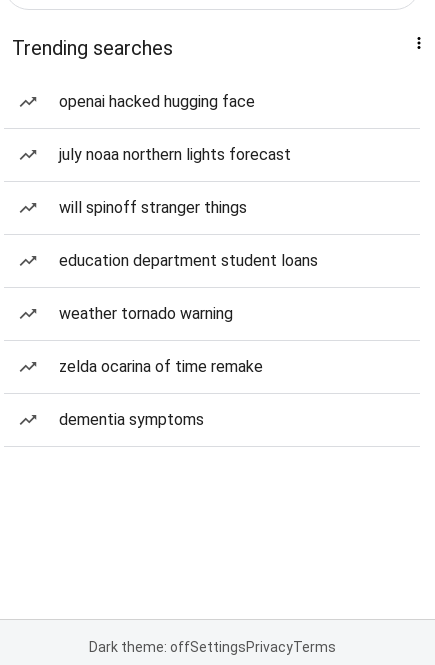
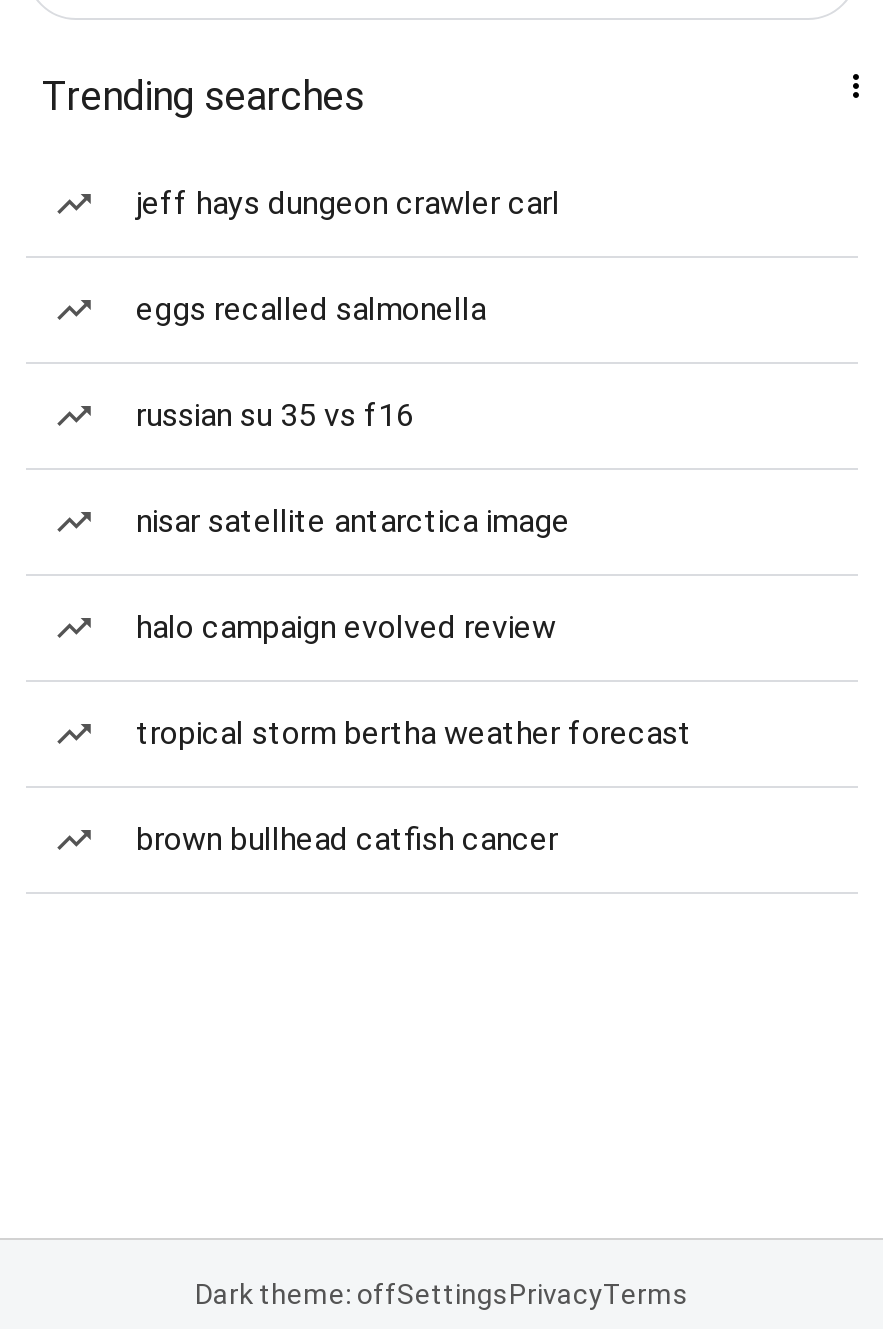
[59,92,255,111] openai hacked hugging face -> [136,184,560,222] jeff hays dungeon crawler carl
[59,145,291,164] july noaa northern lights forecast -> [136,290,486,328] eggs recalled salmonella
[59,198,247,217] will spinoff stranger things -> [136,396,414,434] russian su 35 vs f16
[59,251,318,270] education department student loans -> [136,502,570,540] nisar satellite antarctica image
[59,304,233,323] weather tornado warning -> [136,608,556,646] halo campaign evolved review
[59,357,263,376] zelda ocarina of time remake -> [136,714,692,752] tropical storm bertha weather forecast
[59,410,204,429] dementia symptoms -> [136,820,558,858] brown bullhead catfish cancer

